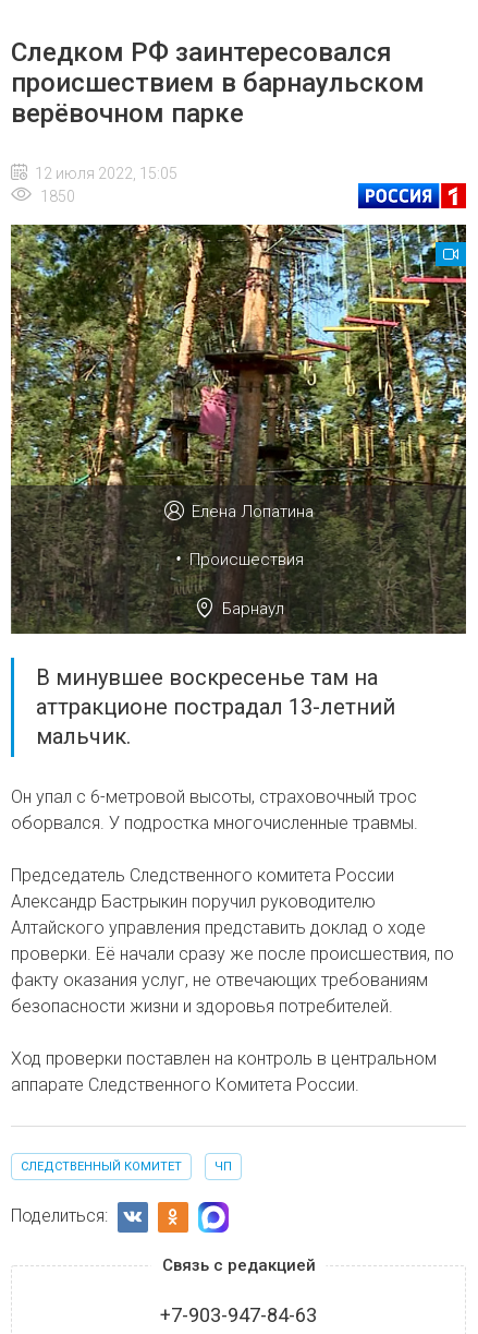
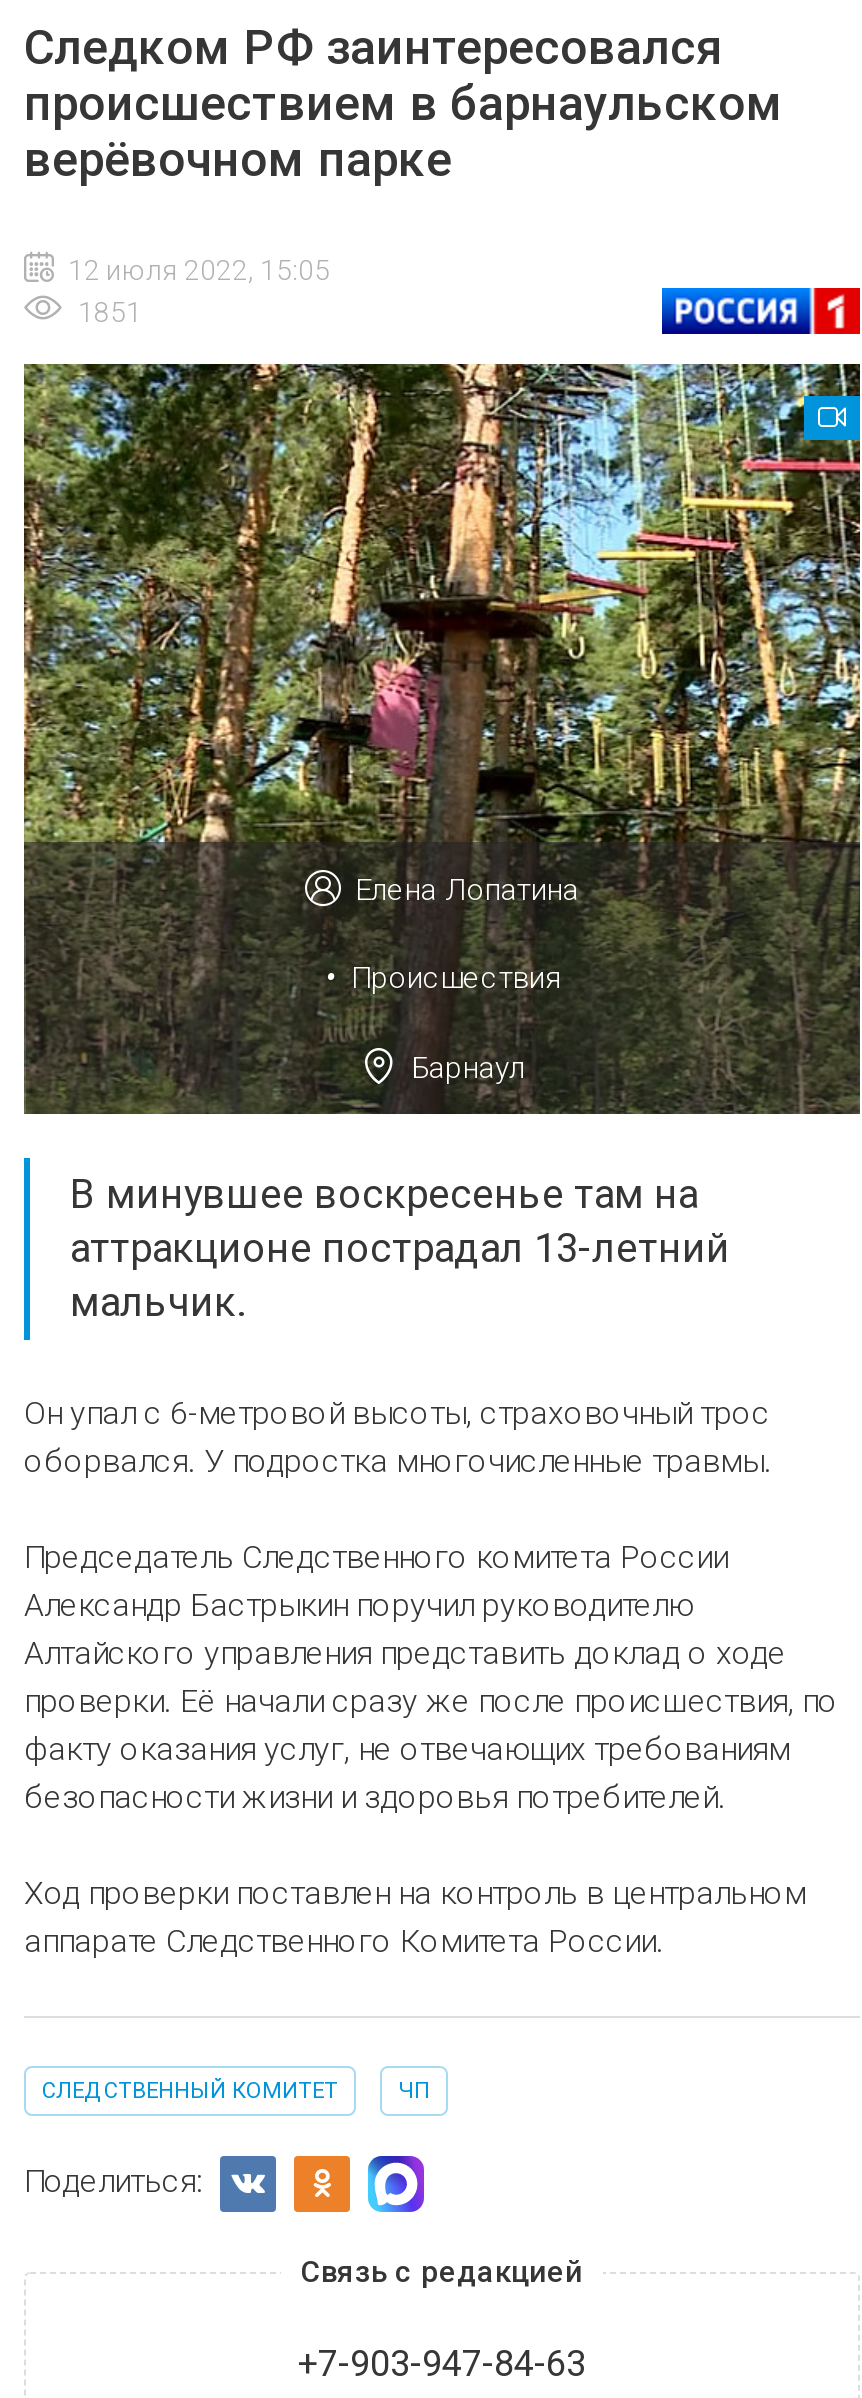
[37,188,75,205] 1850 -> [72,296,142,328] 1851

